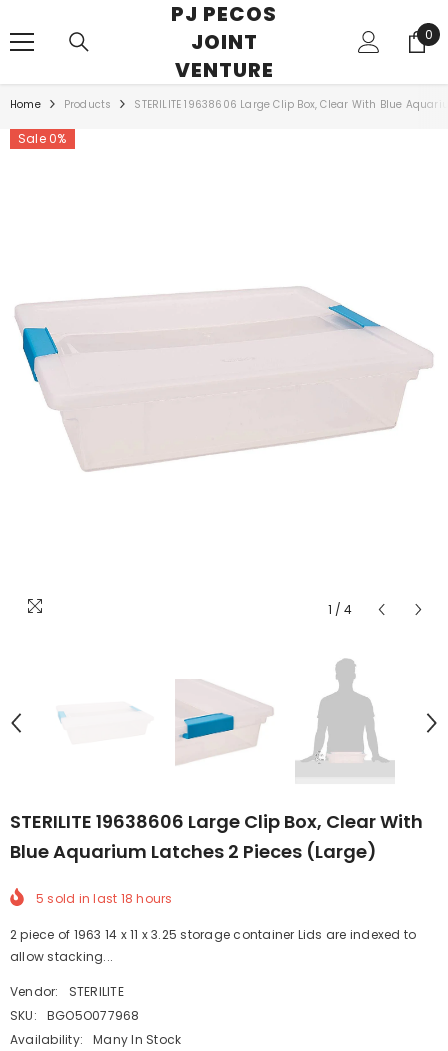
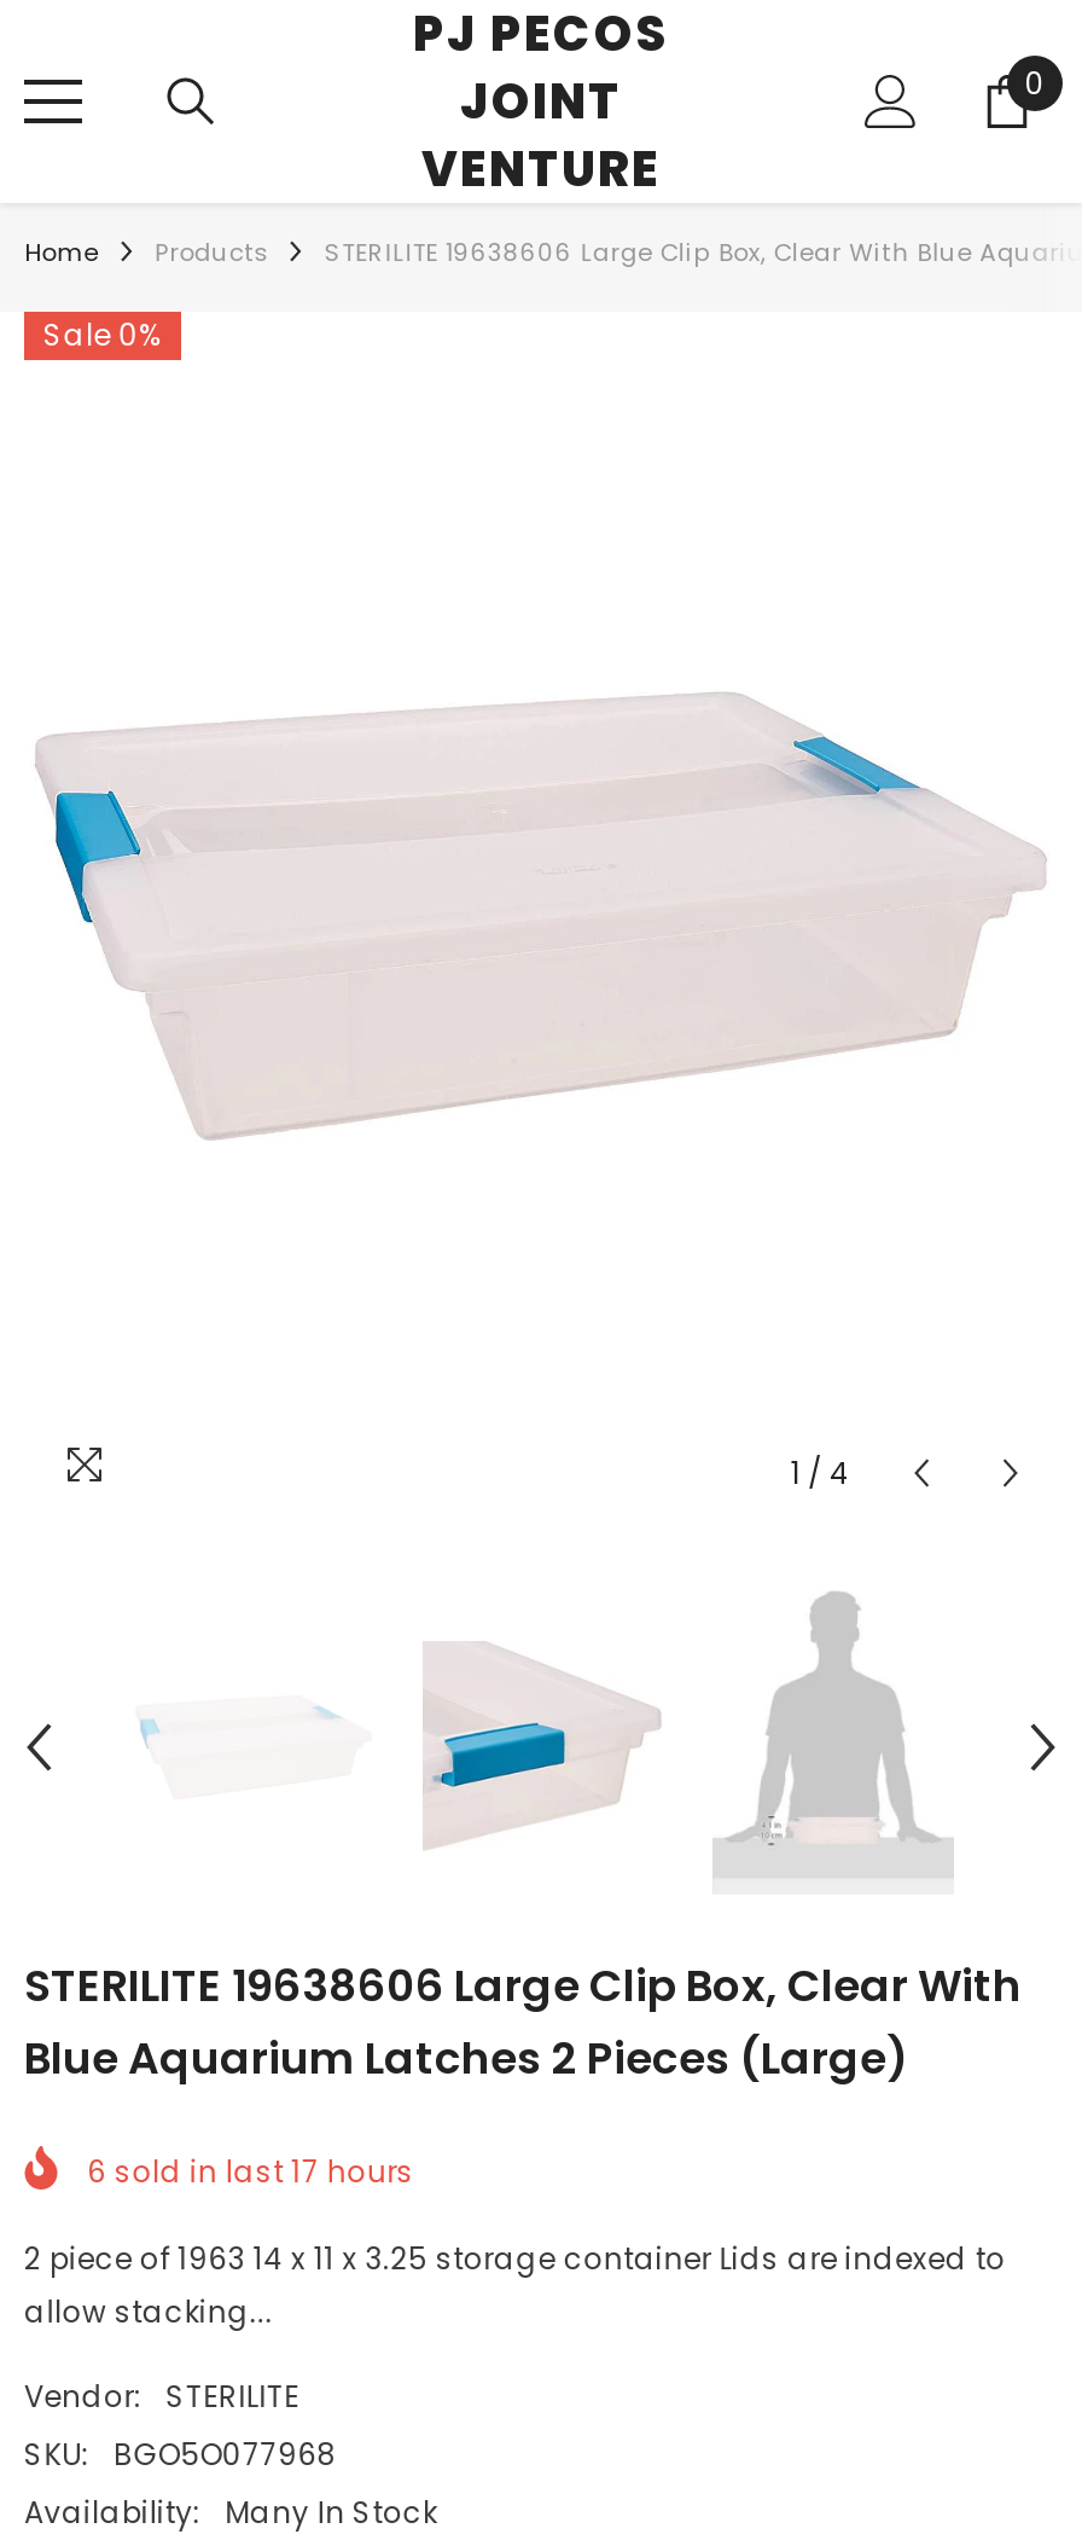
[36,890,173,907] 5 sold in last 18 hours -> [87,2150,414,2191] 6 sold in last 17 hours

